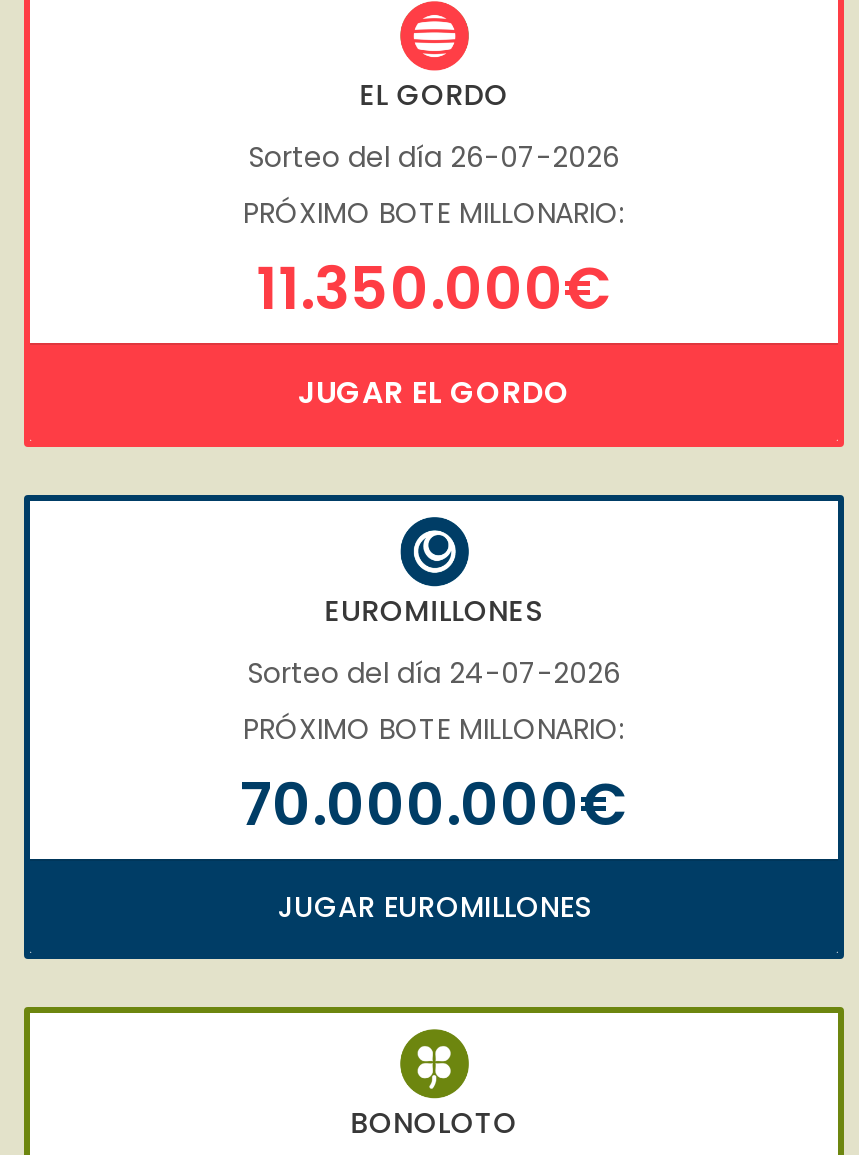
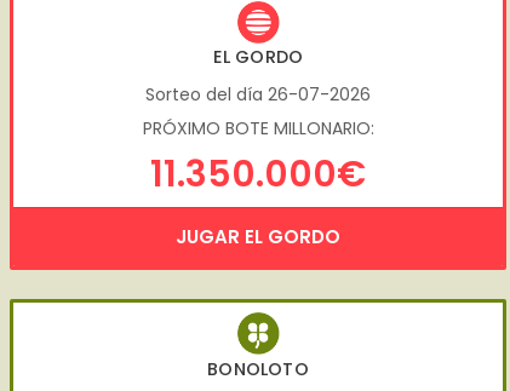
[22,492,846,962] [image] | EUROMILLONES | Sorteo del día 24-07-2026 | PRÓXIMO BOTE MILLONARIO: | 70.000.000€ | JUGAR EUROMILLONES -> none

